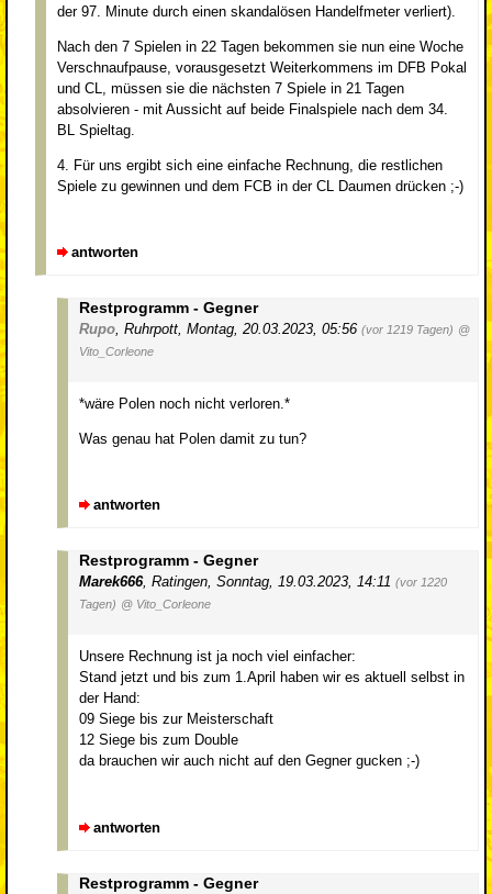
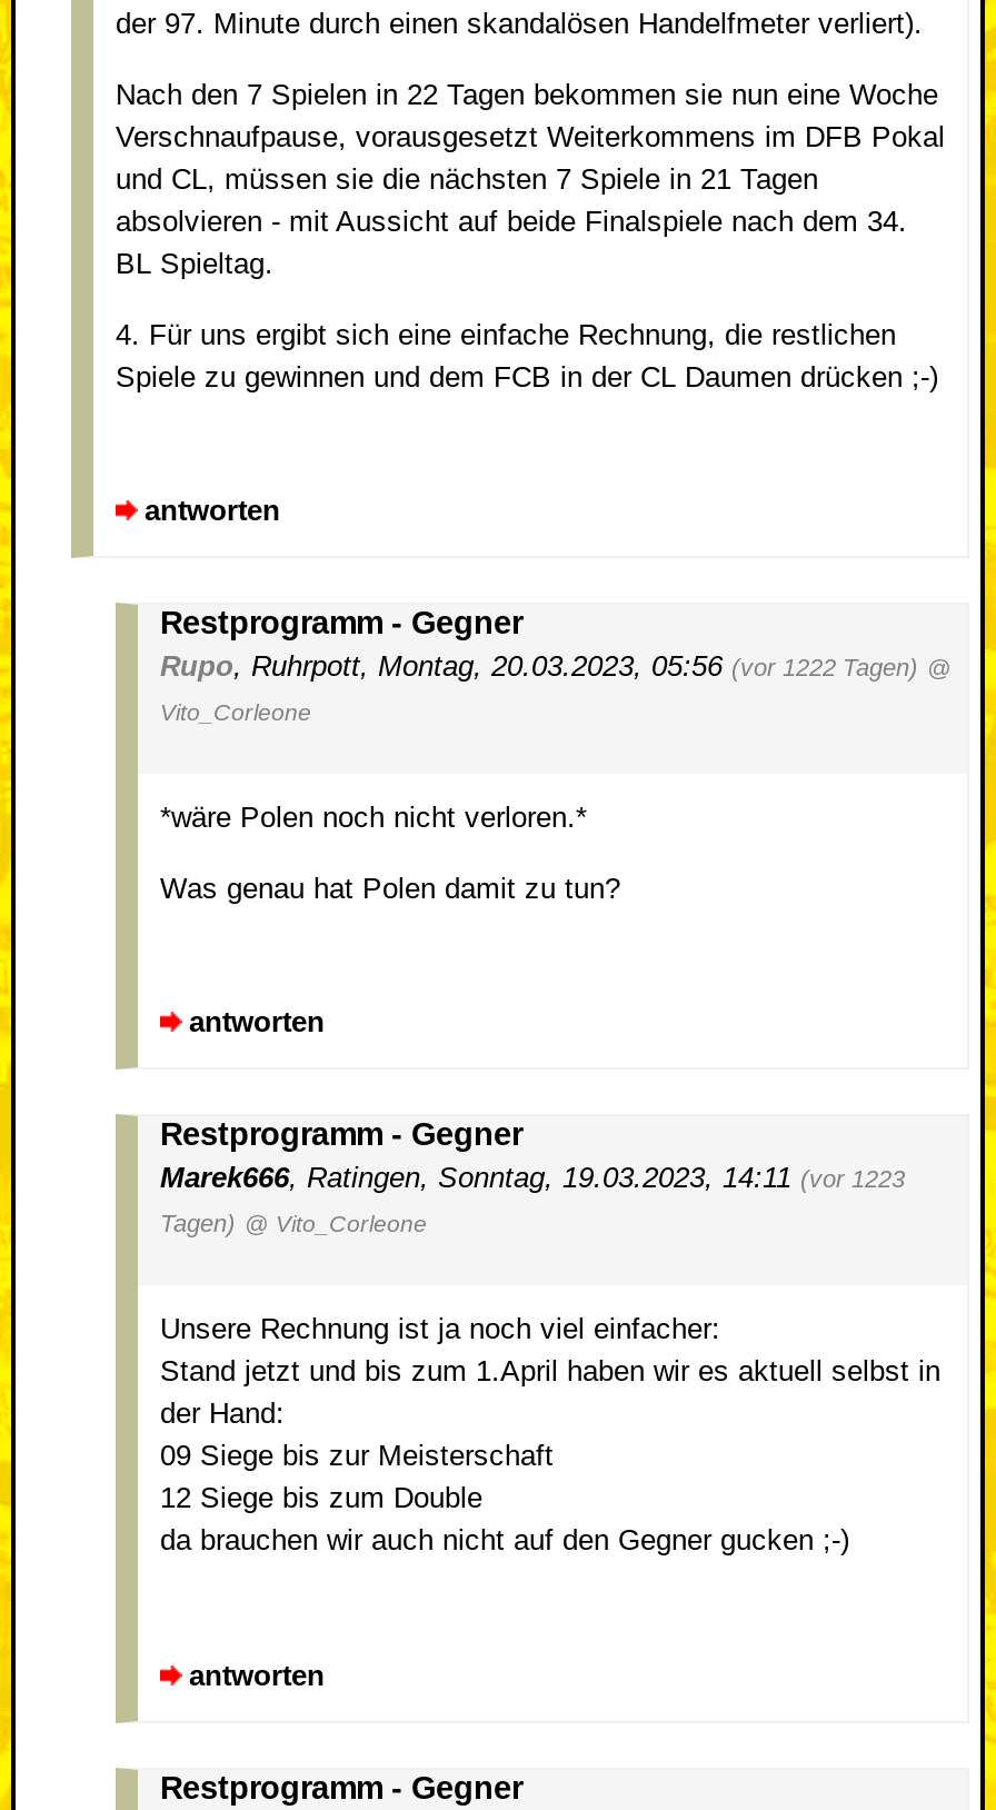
[79,321,470,337] Rupo, Ruhrpott, Montag, 20.03.2023, 05:56 (vor 1219 Tagen) @ -> [160,649,952,682] Rupo, Ruhrpott, Montag, 20.03.2023, 05:56 (vor 1222 Tagen) @
[79,574,447,590] Marek666, Ratingen, Sonntag, 19.03.2023, 14:11 (vor 1220 -> [160,1161,905,1195] Marek666, Ratingen, Sonntag, 19.03.2023, 14:11 (vor 1223

